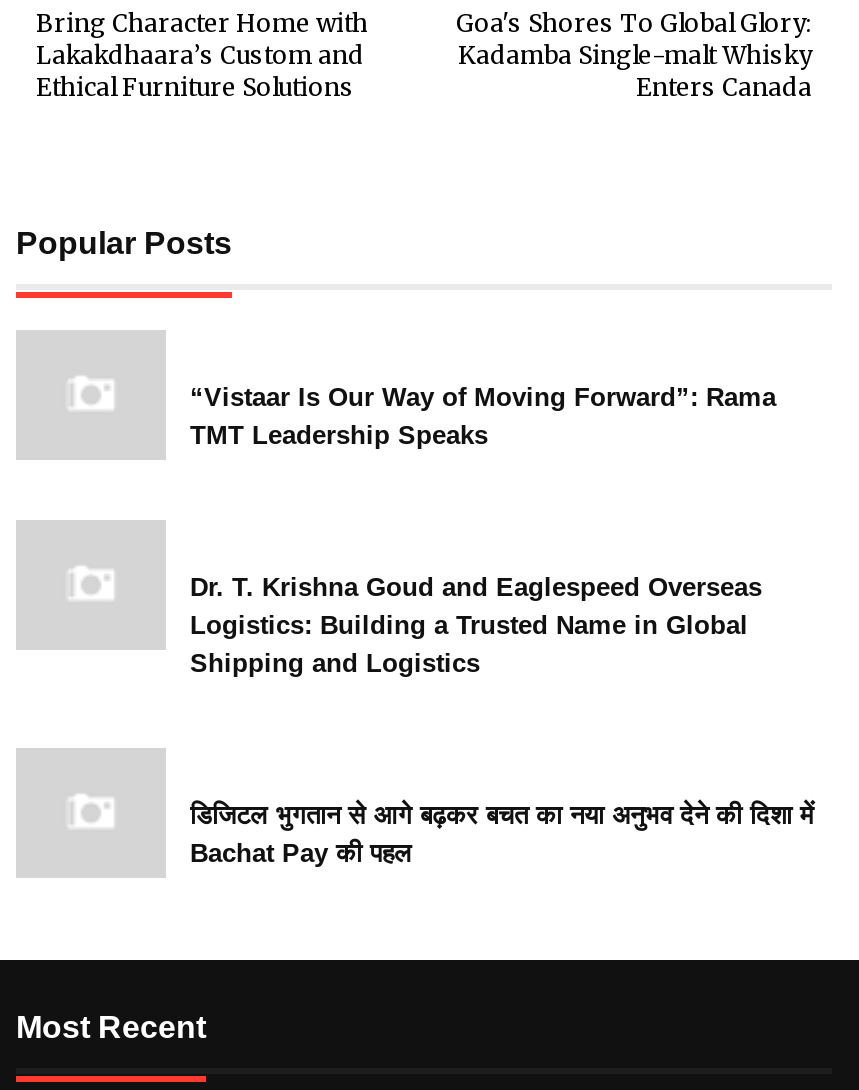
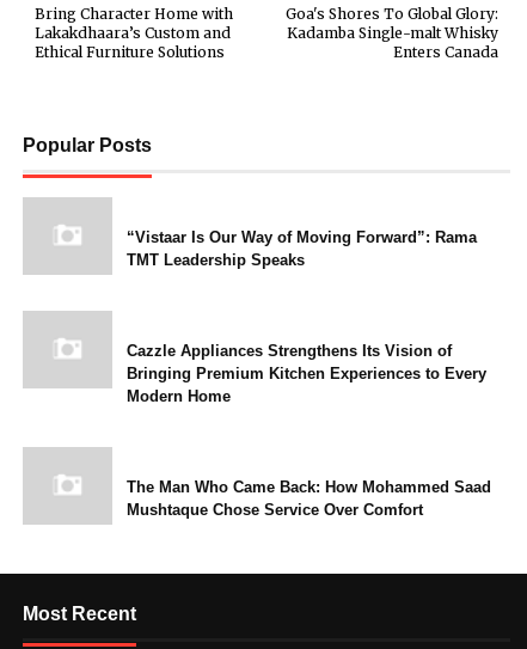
[190,572,762,678] Dr. T. Krishna Goud and Eaglespeed Overseas | Logistics: Building a Trusted Name in Global | Shipping and Logistics -> [127,342,486,405] Cazzle Appliances Strengthens Its Vision of | Bringing Premium Kitchen Experiences to Every | Modern Home
[190,800,814,868] डिजिटल भुगतान से आगे बढ़कर बचत का नया अनुभव देने की दिशा में | Bachat Pay की पहल -> [127,478,491,519] The Man Who Came Back: How Mohammed Saad | Mushtaque Chose Service Over Comfort

